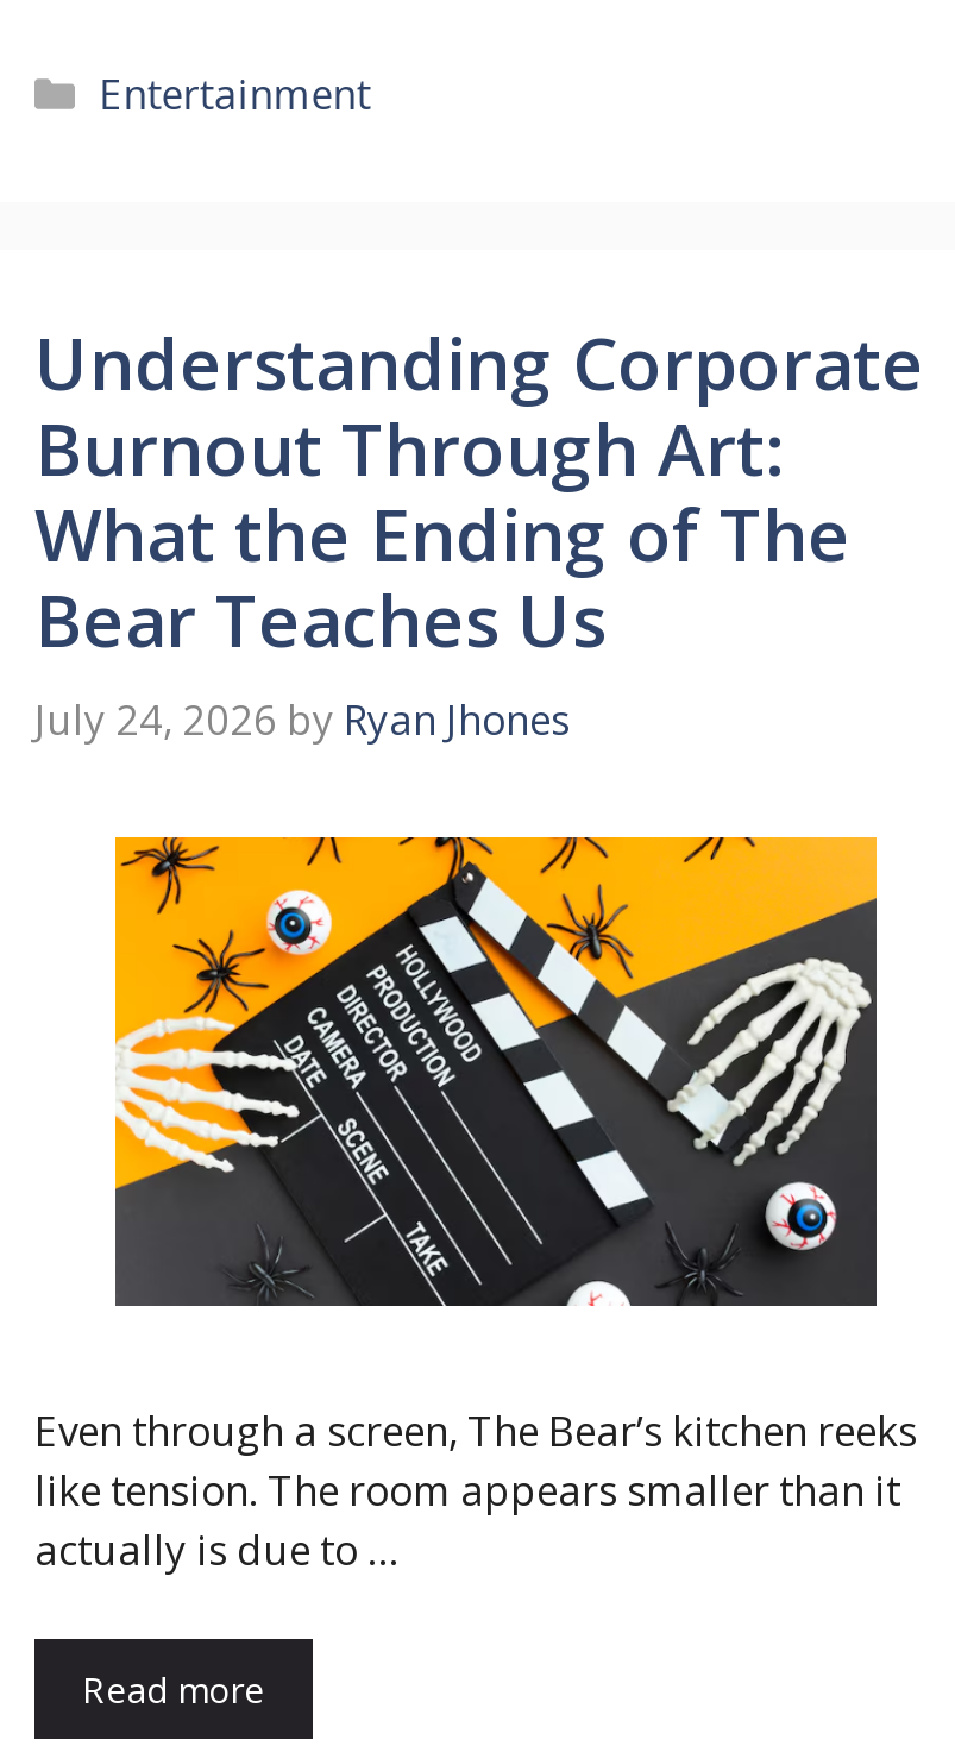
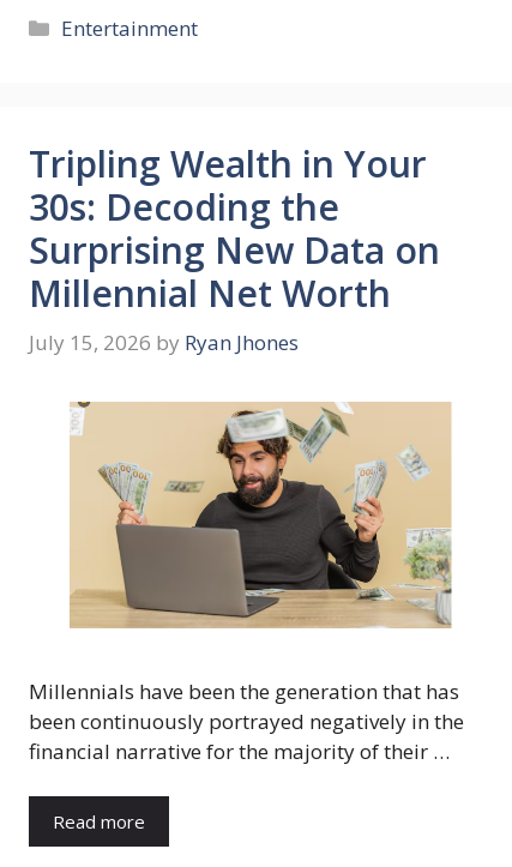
[34,315,924,747] Understanding Corporate | Burnout Through Art: | What the Ending of The | Bear Teaches Us | July 24, 2026 by Ryan Jhones -> [29,139,440,356] Tripling Wealth in Your | 30s: Decoding the | Surprising New Data on | Millennial Net Worth | July 15, 2026 by Ryan Jhones
[113,835,879,1308] [image] -> [70,401,453,628] [image]
[34,1404,917,1577] Even through a screen, The Bear’s kitchen reeks | like tension. The room appears smaller than it | actually is due to … -> [29,677,464,765] Millennials have been the generation that has | been continuously portrayed negatively in the | financial narrative for the majority of their …

